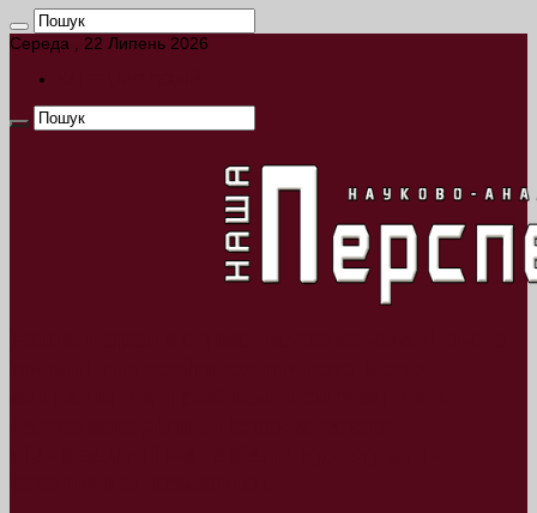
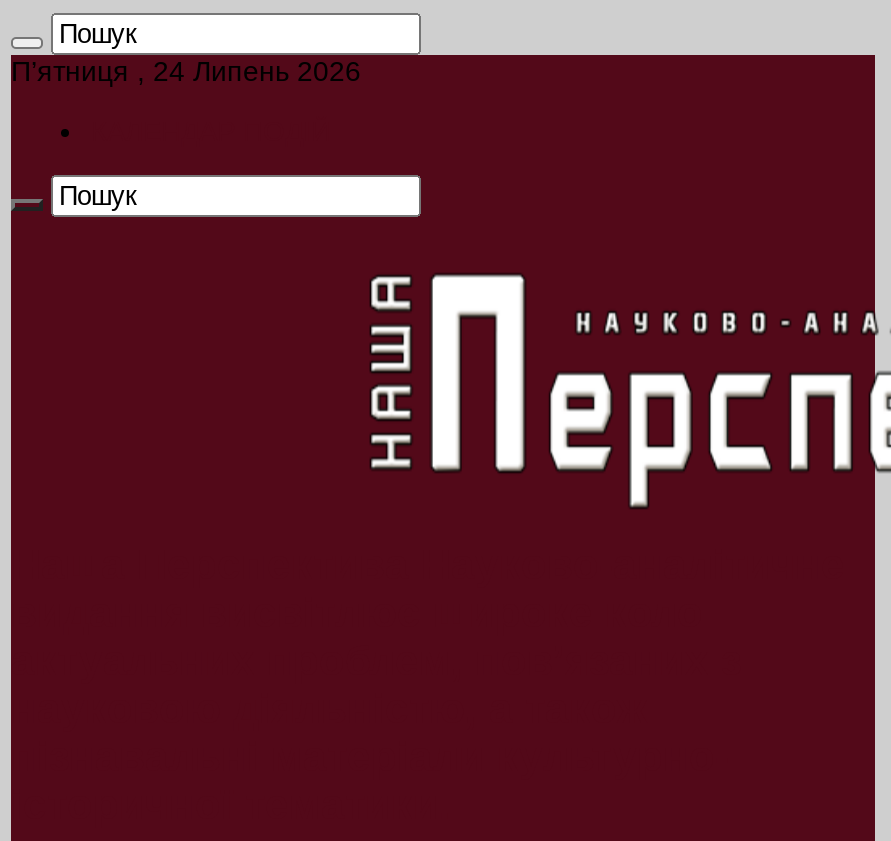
[10,34,209,53] Середа , 22 Липень 2026 -> [11,55,361,87] П’ятниця , 24 Липень 2026

